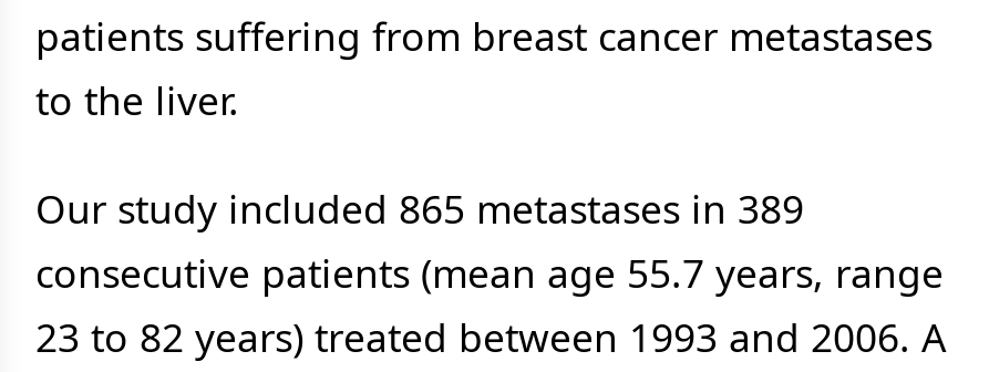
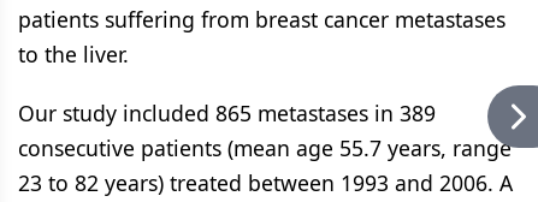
none -> [486,84,534,149] [image]

